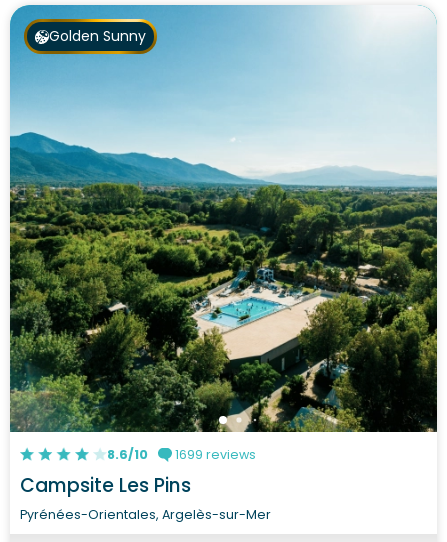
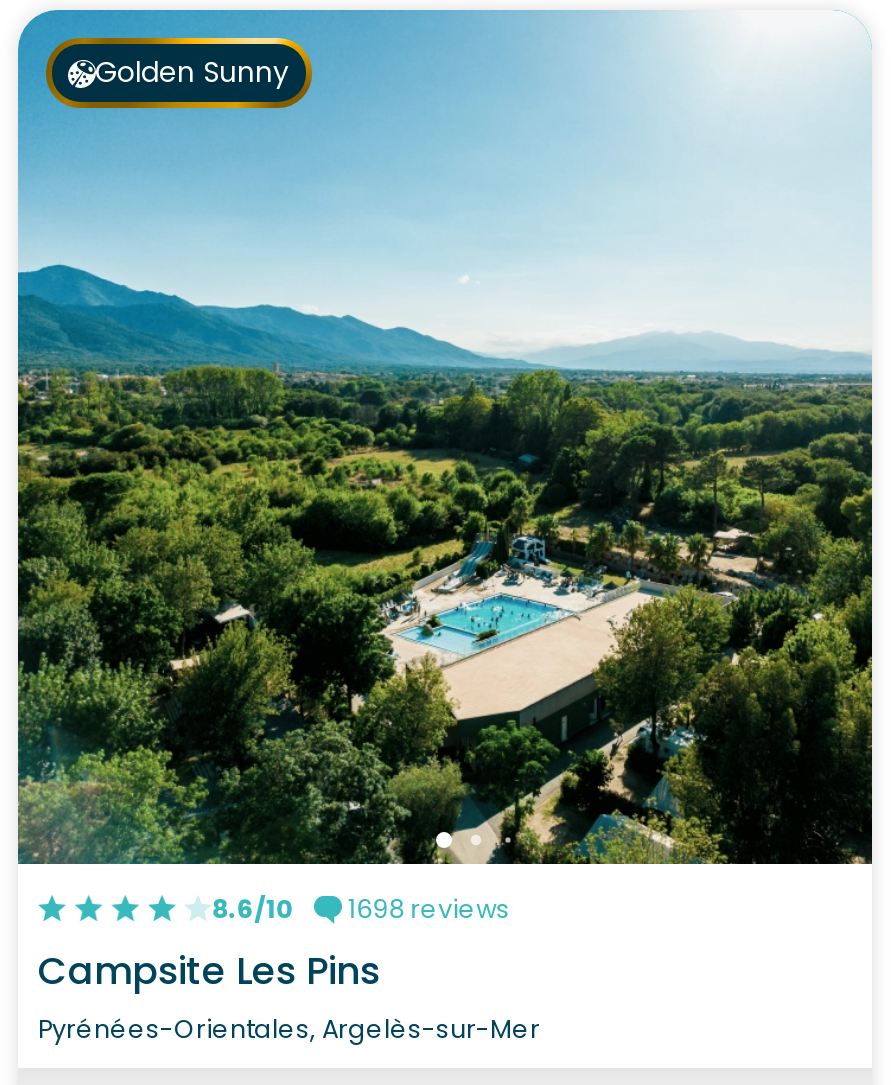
[107,445,256,462] 8.6/10 1699 reviews -> [212,891,510,925] 8.6/10 1698 reviews

